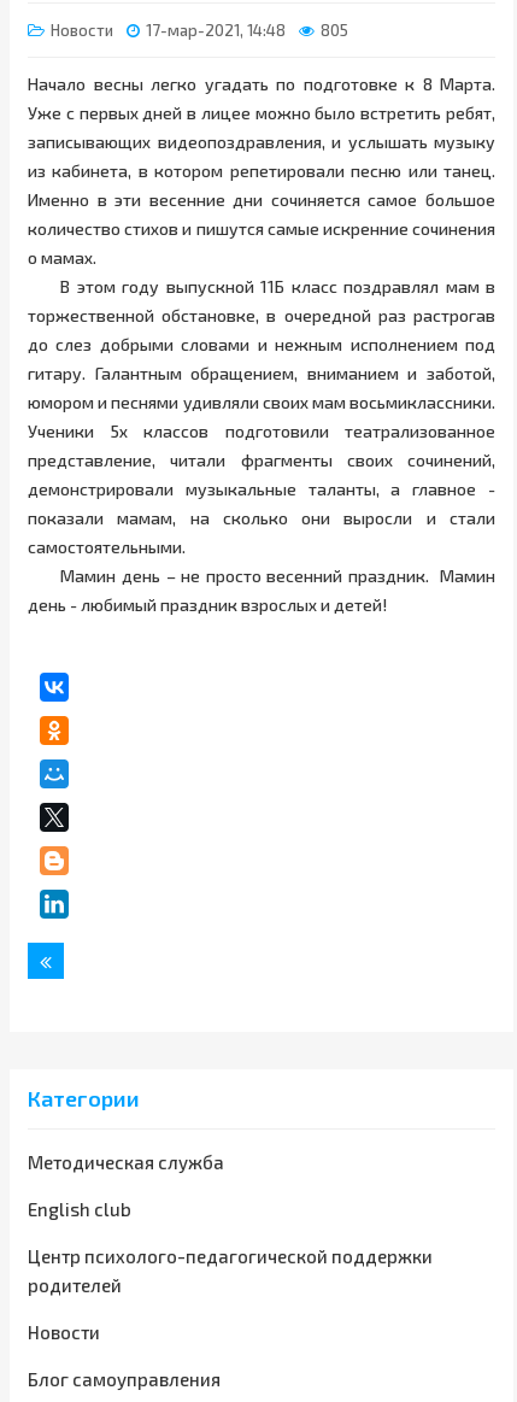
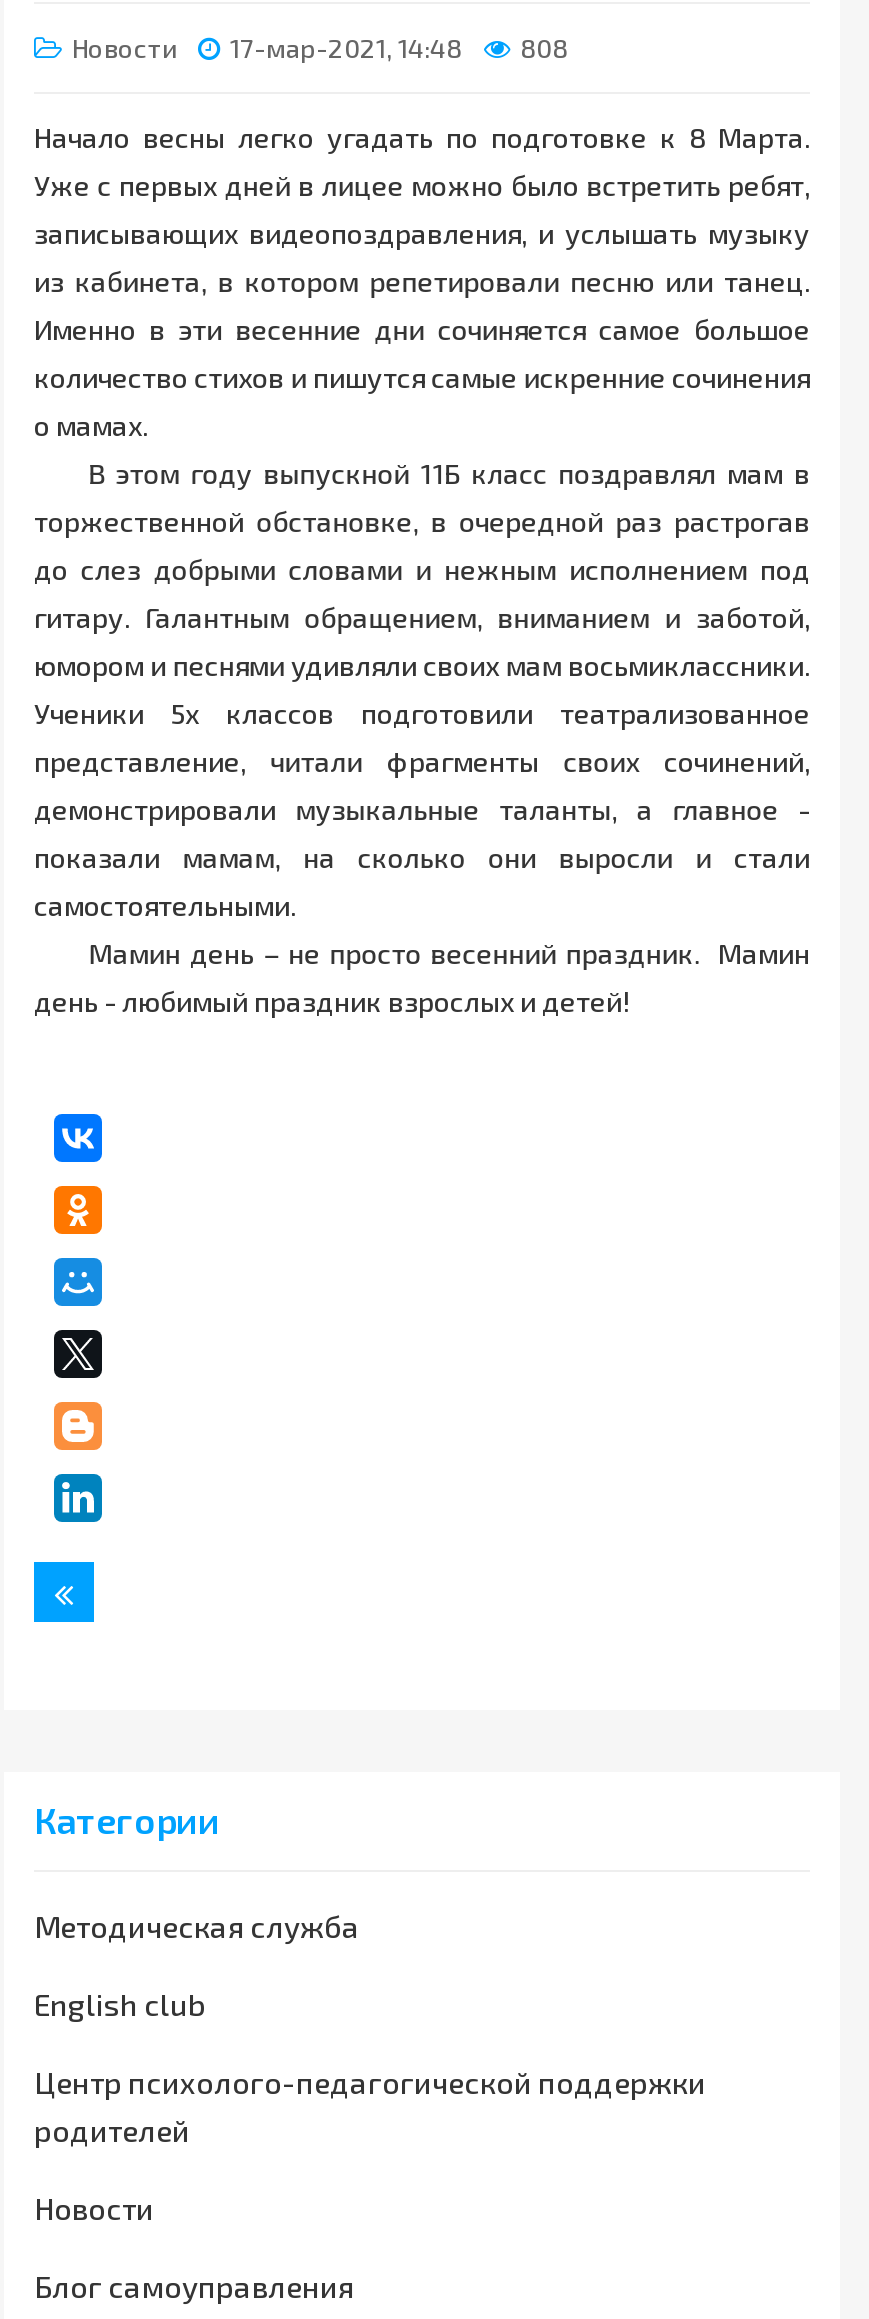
[51,21,348,40] Новости 17-мар-2021, 14:48 805 -> [72,32,568,64] Новости 17-мар-2021, 14:48 808

